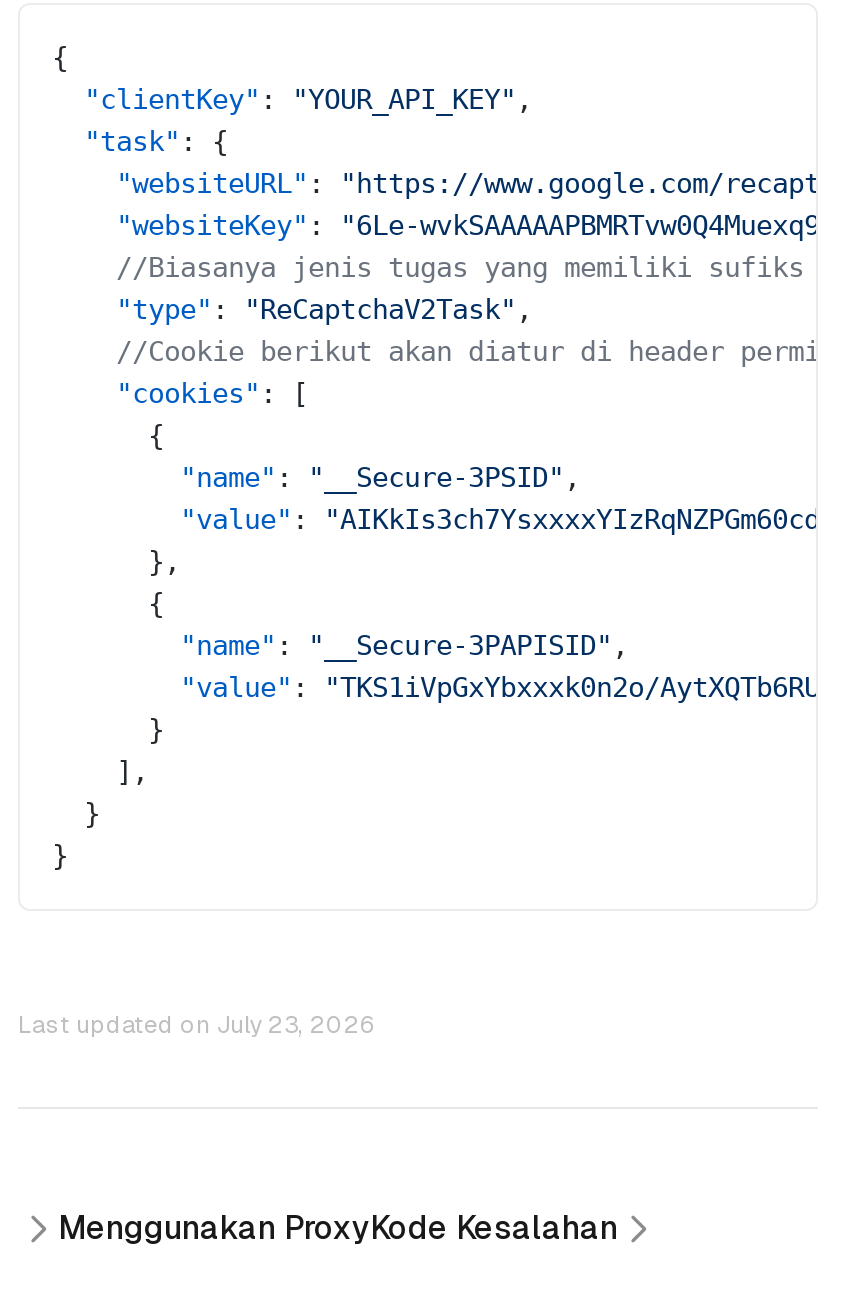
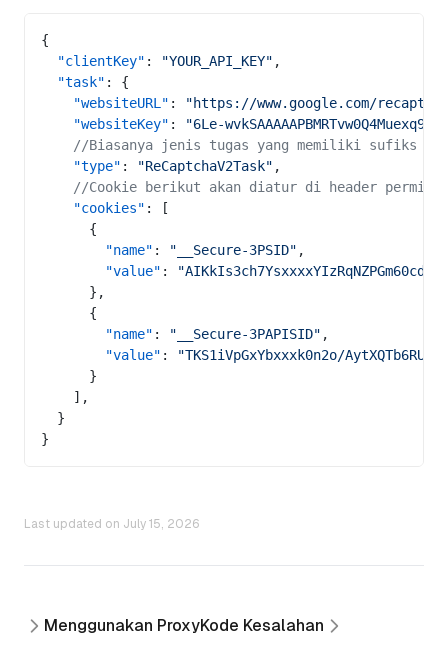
[18,1011,376,1039] Last updated on July 23, 2026 -> [24,517,200,531] Last updated on July 15, 2026

